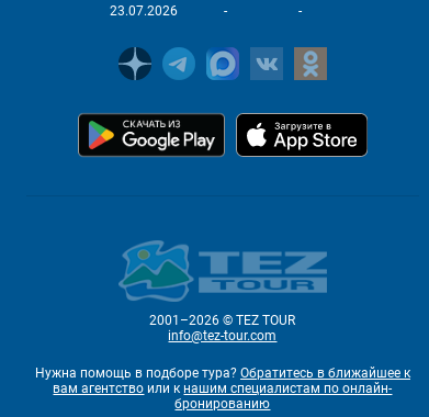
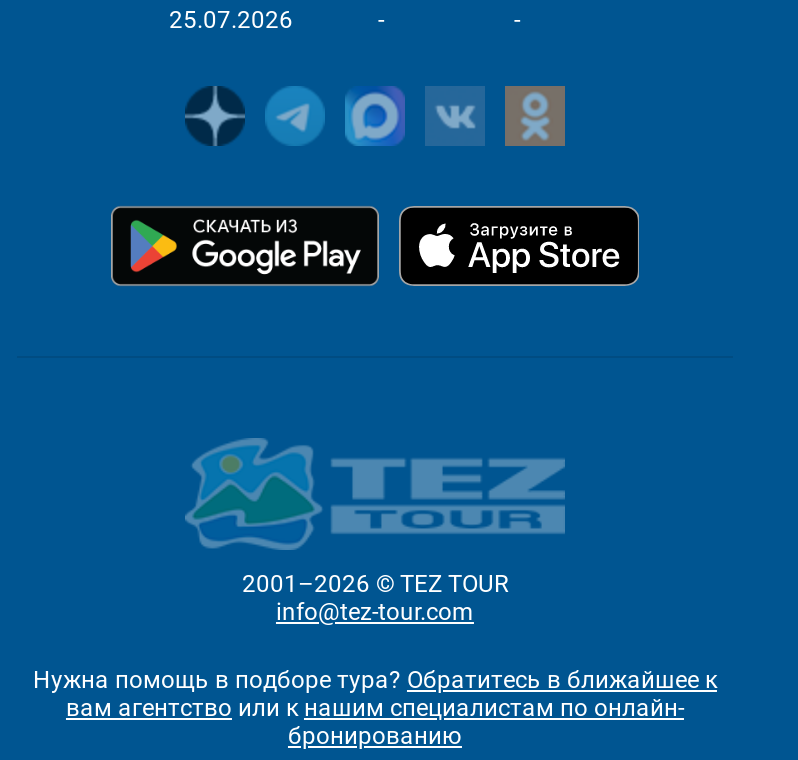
[110,3,178,19] 23.07.2026 -> [169,6,293,34] 25.07.2026

